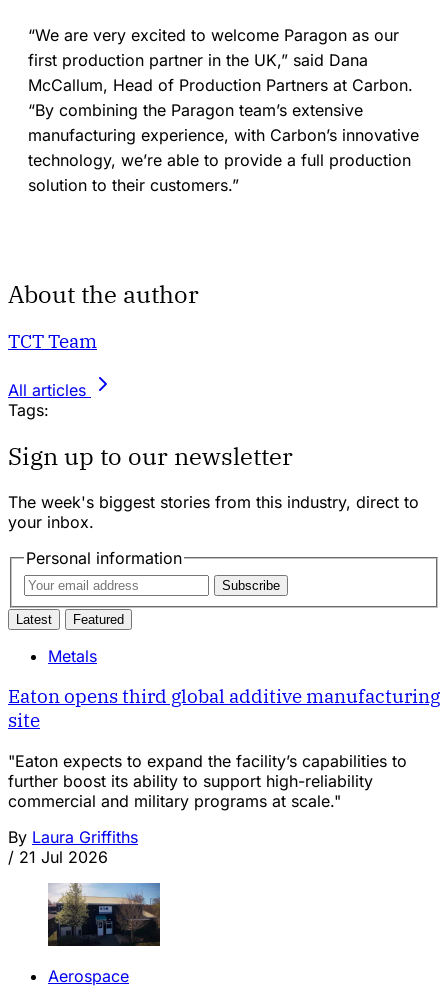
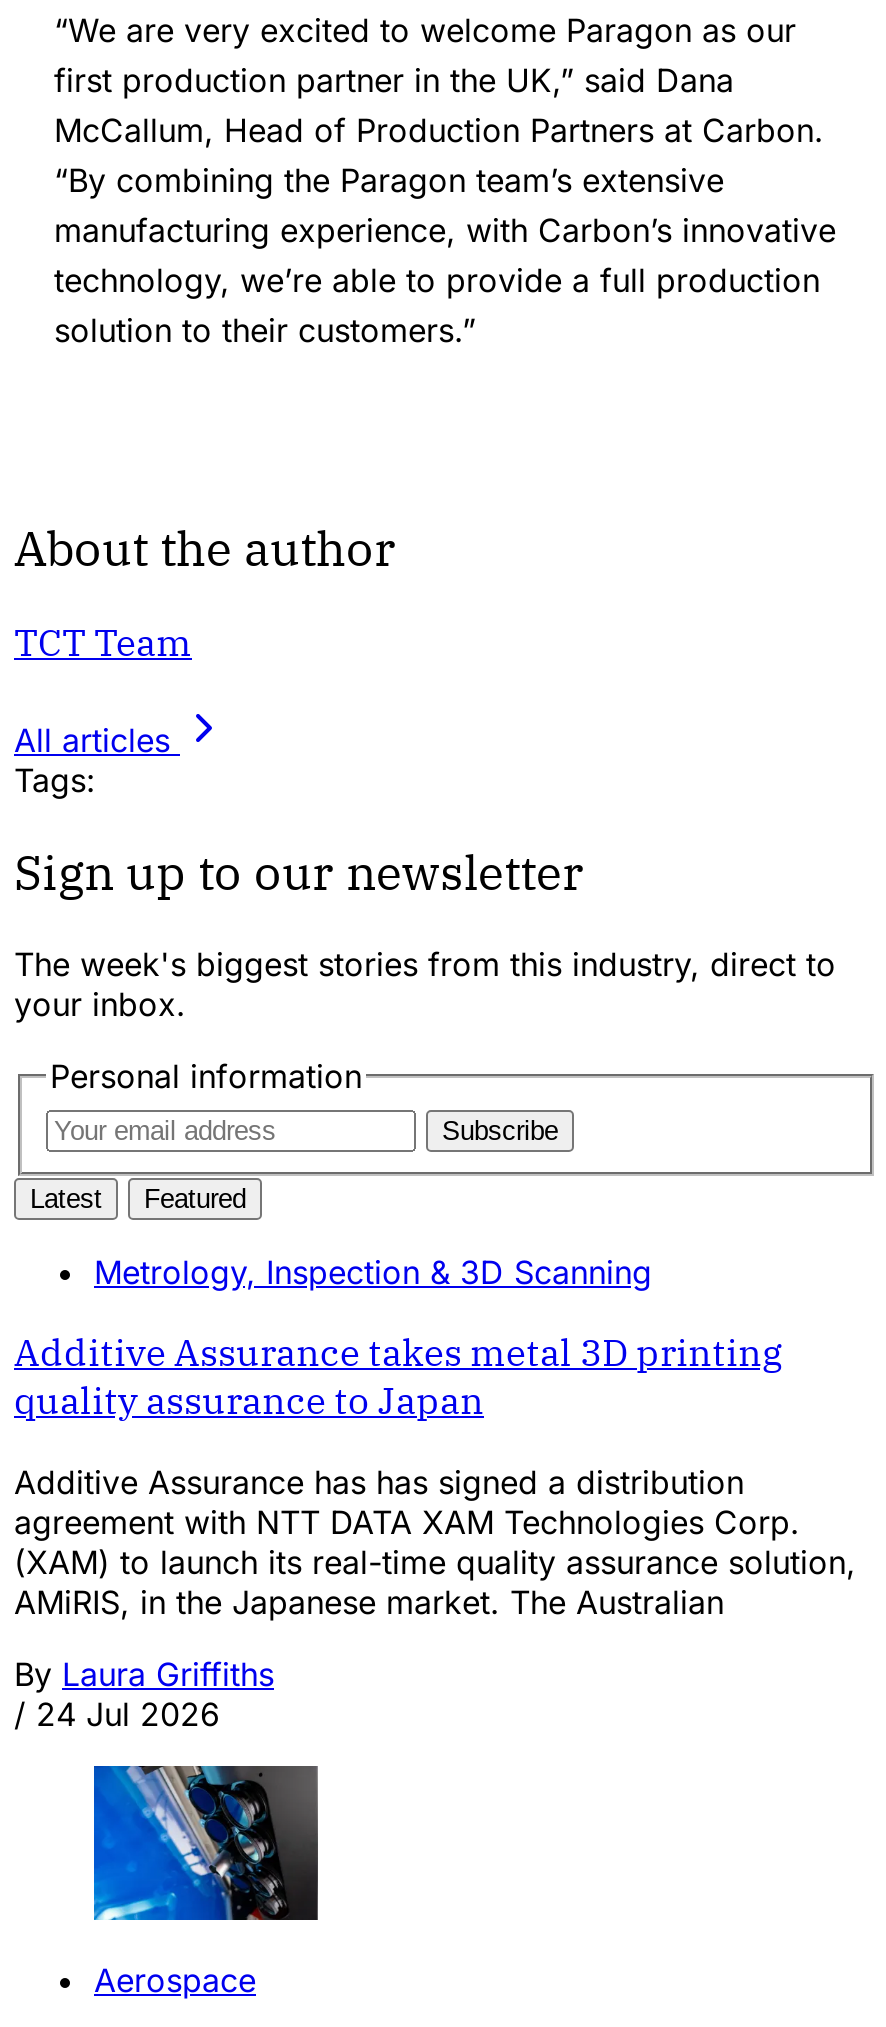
[48,645,97,665] Metals -> [94,1251,652,1291] Metrology, Inspection & 3D Scanning
[8,684,440,732] Eaton opens third global additive manufacturing | site -> [14,1328,782,1424] Additive Assurance takes metal 3D printing | quality assurance to Japan
[8,751,407,811] "Eaton expects to expand the facility’s capabilities to | further boost its ability to support high-reliability | commercial and military programs at scale." -> [14,1462,856,1622] Additive Assurance has has signed a distribution | agreement with NTT DATA XAM Technologies Corp. | (XAM) to launch its real-time quality assurance solution, | AMiRIS, in the Japanese market. The Australian
[8,847,108,867] / 21 Jul 2026 -> [14,1694,220,1734] / 24 Jul 2026
[47,882,160,947] [image] -> [92,1764,318,1922] [image]

